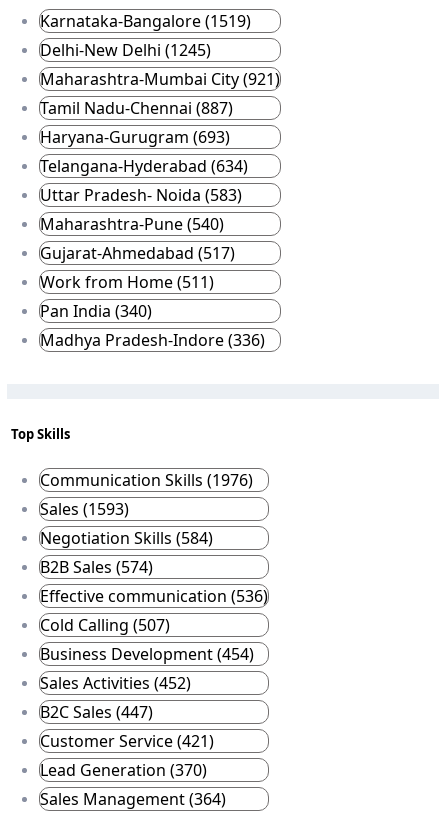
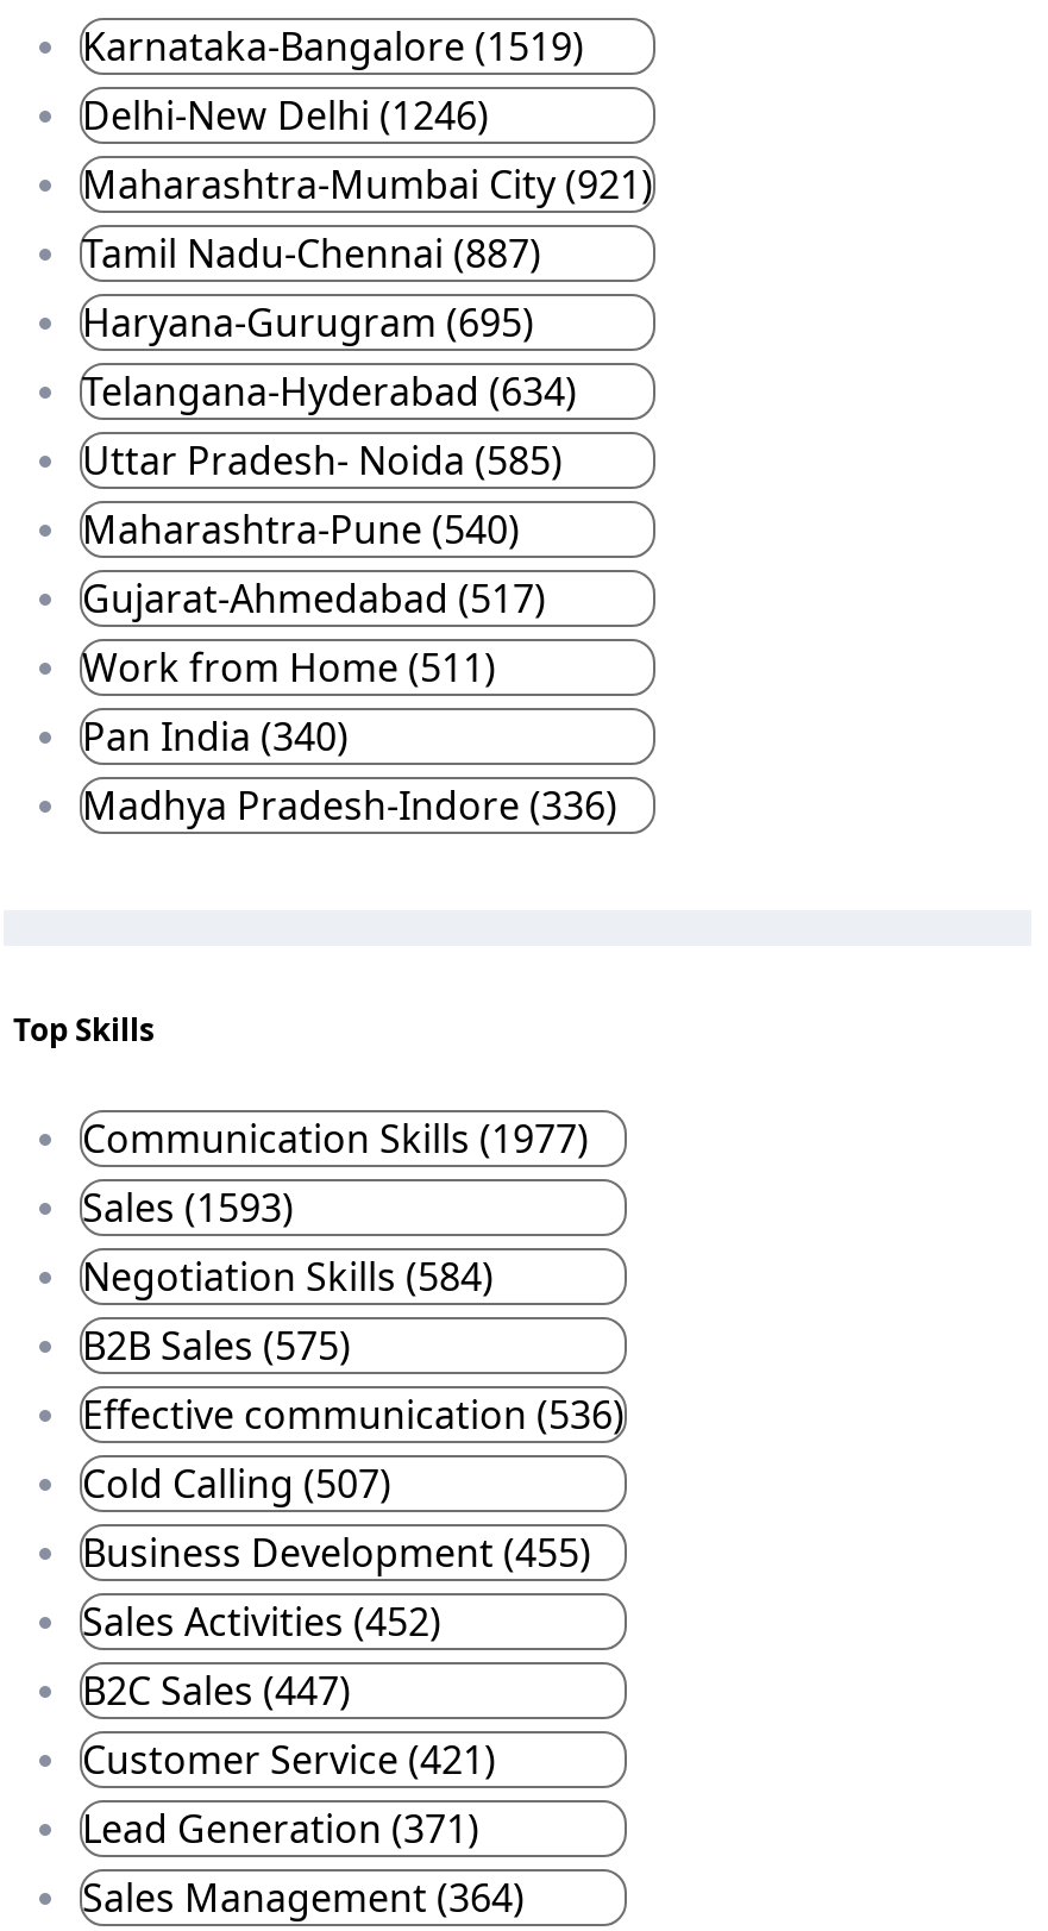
[40,39,211,61] Delhi-New Delhi (1245) -> [82,90,489,143] Delhi-New Delhi (1246)
[40,126,230,148] Haryana-Gurugram (693) -> [82,297,534,350] Haryana-Gurugram (695)
[40,184,242,206] Uttar Pradesh- Noida (583) -> [82,435,563,488] Uttar Pradesh- Noida (585)
[40,469,253,491] Communication Skills (1976) -> [82,1112,589,1164] Communication Skills (1977)
[40,556,153,578] B2B Sales (574) -> [82,1319,351,1371] B2B Sales (575)
[40,643,254,665] Business Development (454) -> [82,1526,591,1578] Business Development (455)
[40,759,207,781] Lead Generation (370) -> [82,1802,479,1854] Lead Generation (371)

